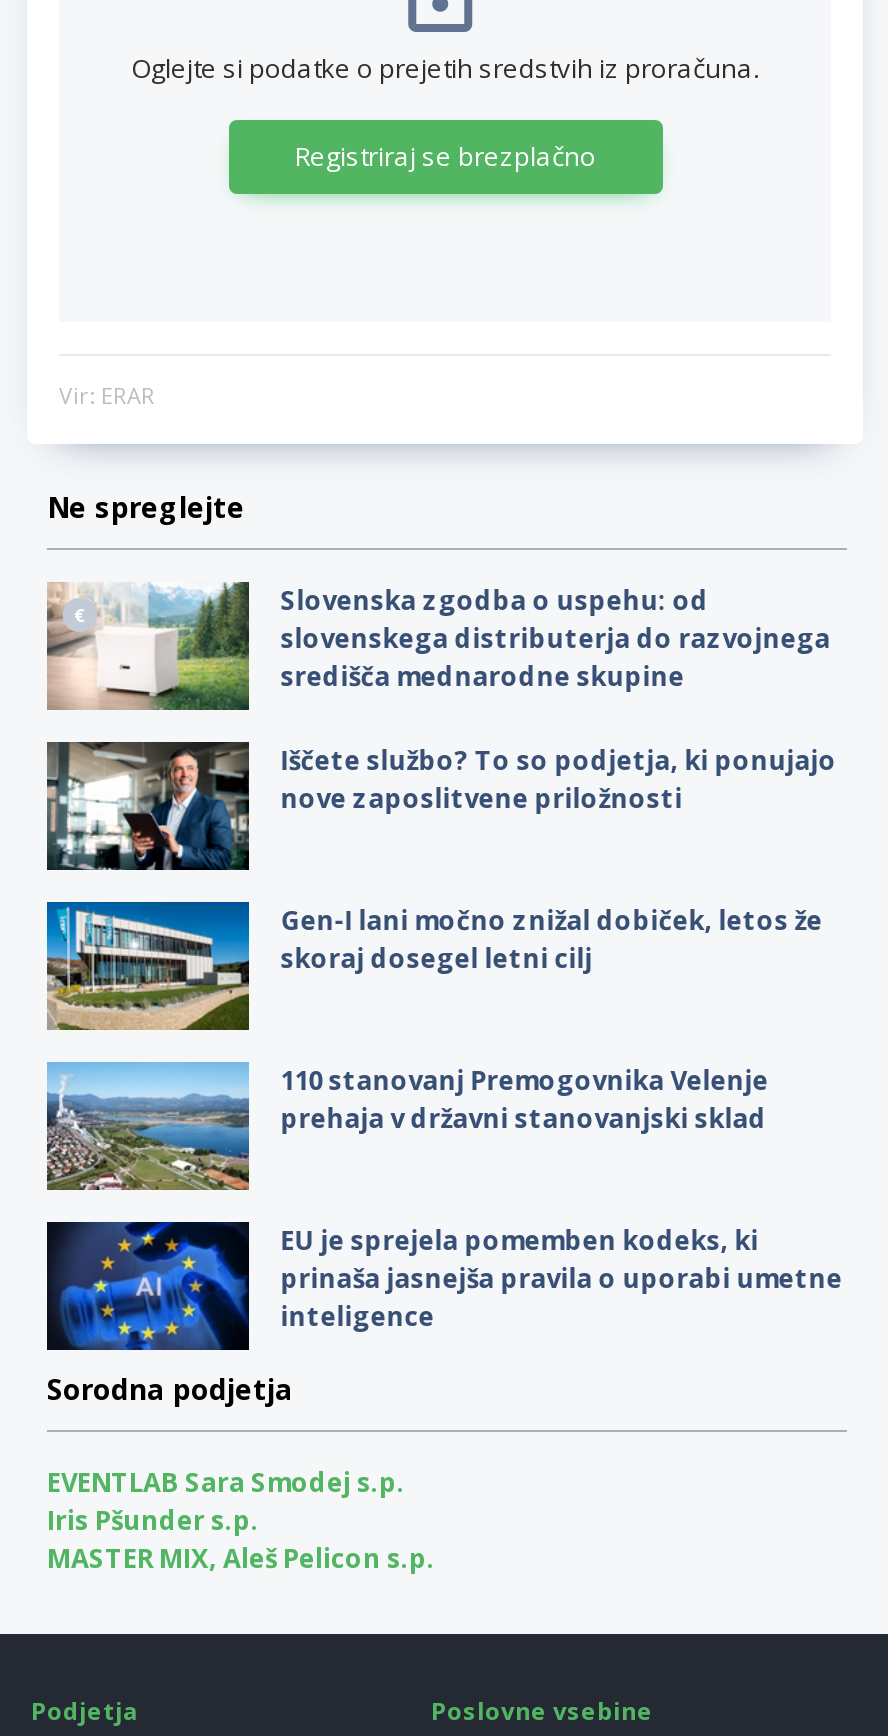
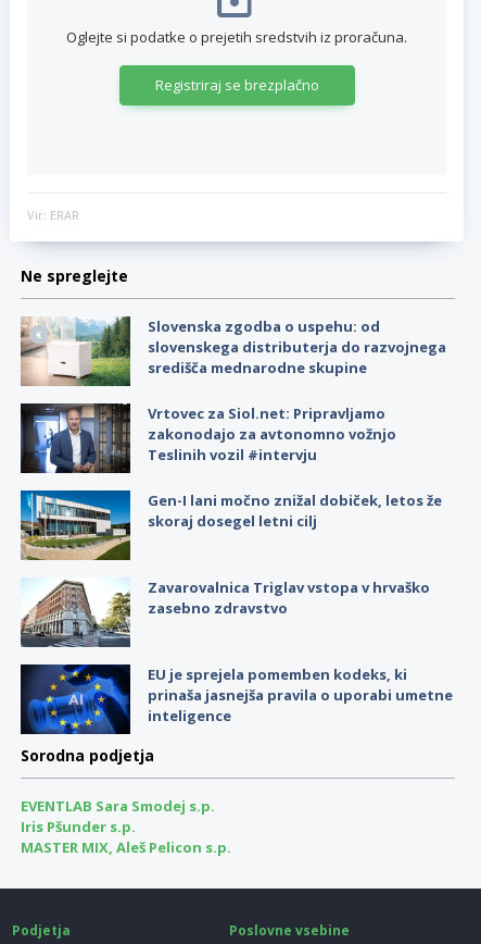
[47,741,837,872] [image] | Iščete službo? To so podjetja, ki ponujajo | nove zaposlitvene priložnosti -> [20,403,396,474] [image] | Vrtovec za Siol.net: Pripravljamo | zakonodajo za avtonomno vožnjo | Teslinih vozil #intervju
[45,1060,769,1192] [image] | 110 stanovanj Premogovnika Velenje | prehaja v državni stanovanjski sklad -> [21,577,430,648] [image] | Zavarovalnica Triglav vstopa v hrvaško | zasebno zdravstvo

